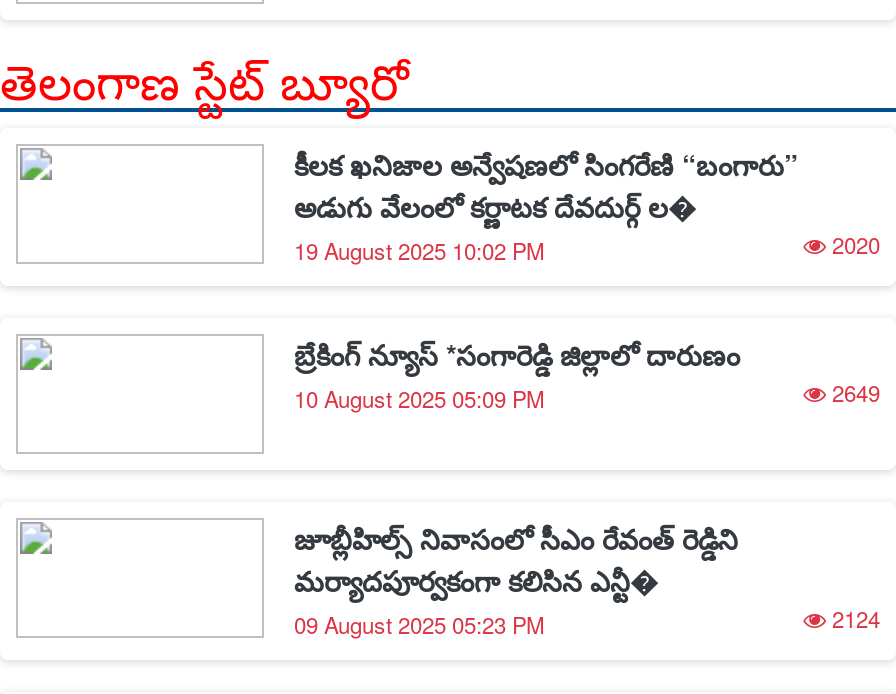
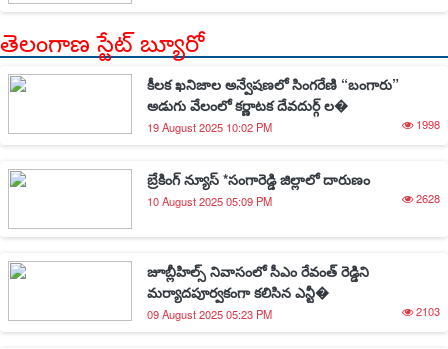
[826,228,880,260] 2020 -> [413,116,440,132] 1998
[826,376,880,408] 2649 -> [413,190,440,206] 2628
[826,602,880,634] 2124 -> [413,303,440,319] 2103

